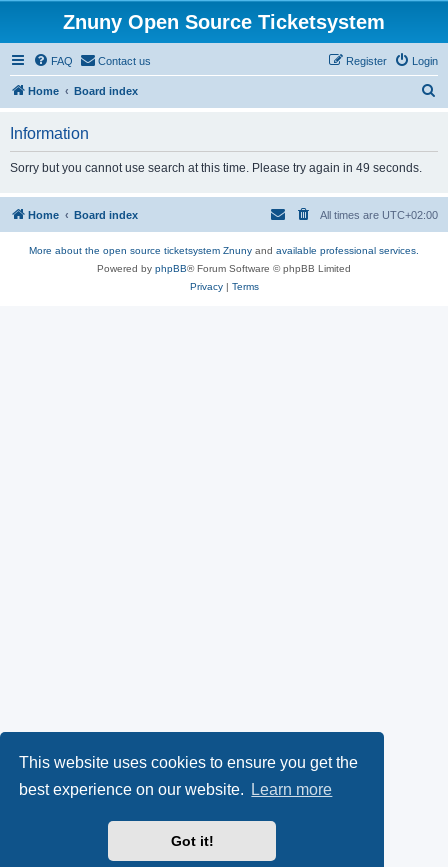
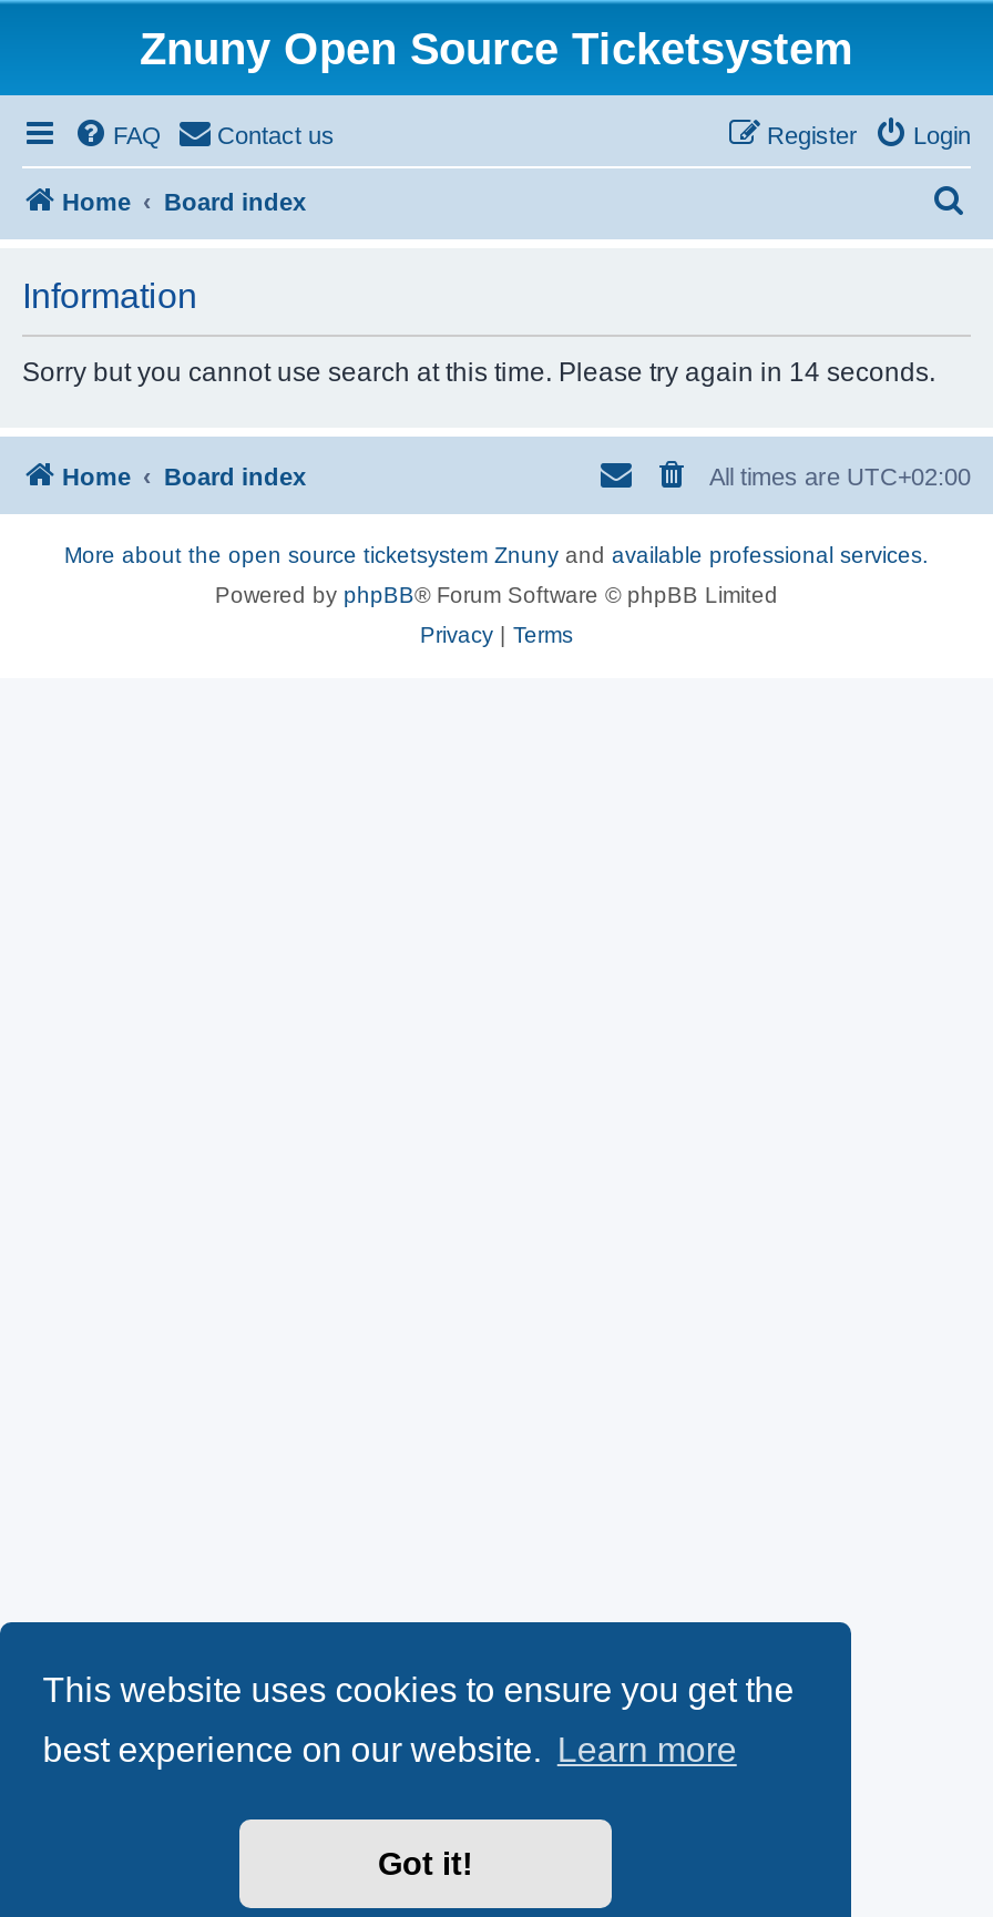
[10,161,422,175] Sorry but you cannot use search at this time. Please try again in 49 seconds. -> [22,357,935,388] Sorry but you cannot use search at this time. Please try again in 14 seconds.

